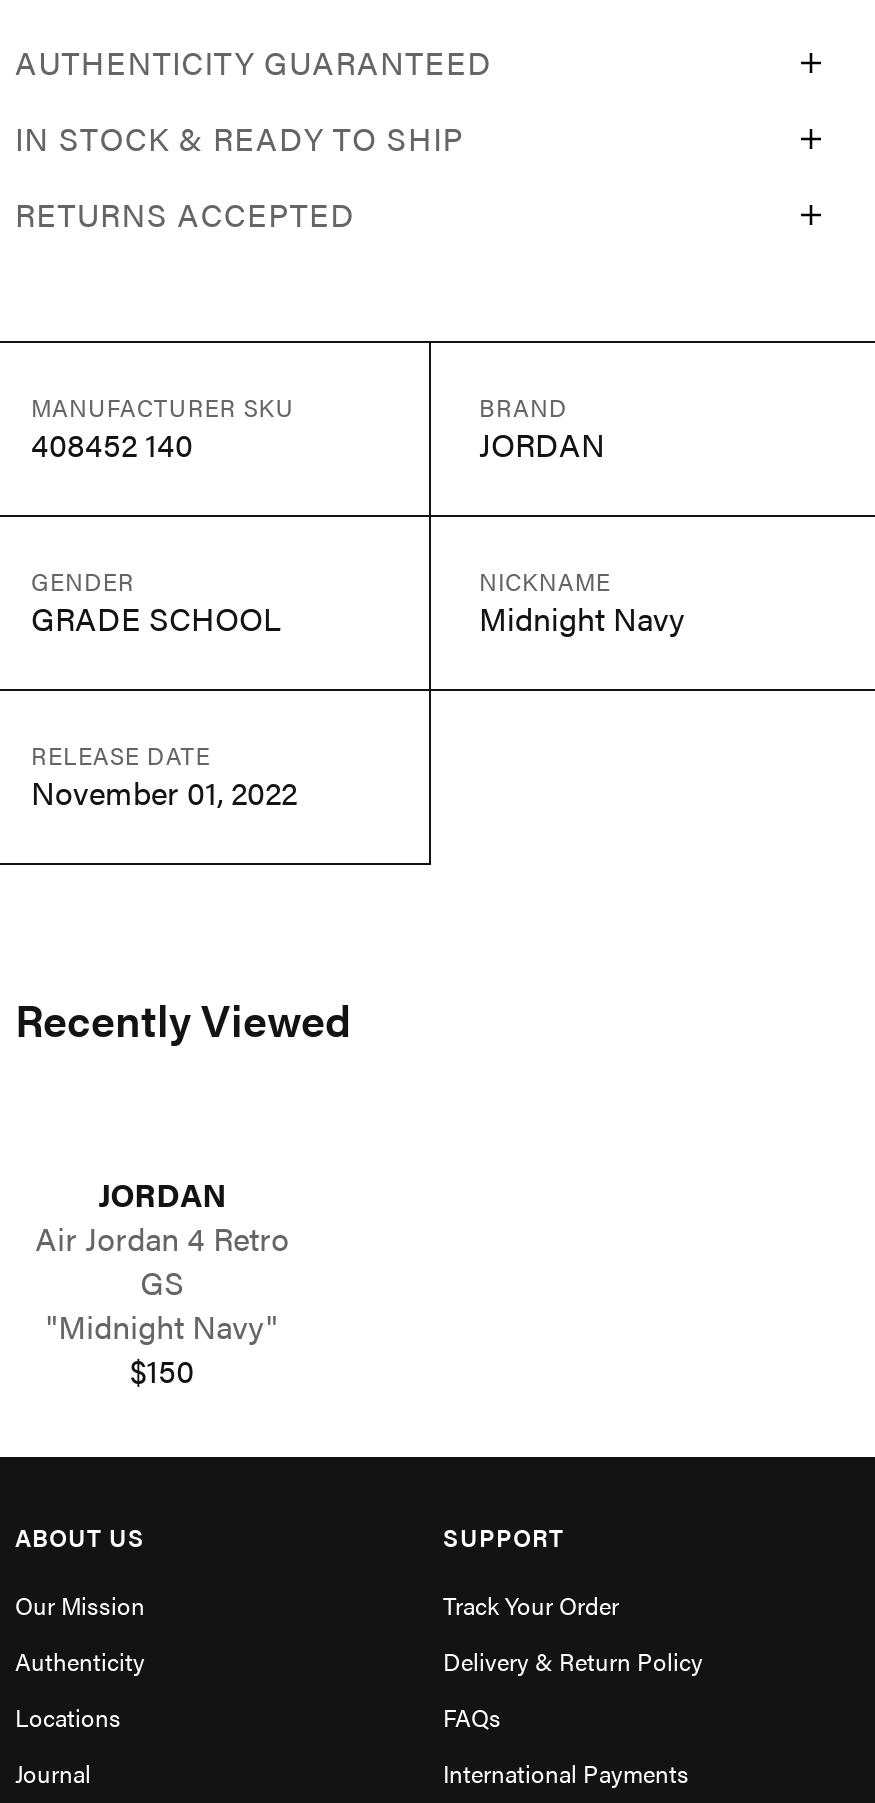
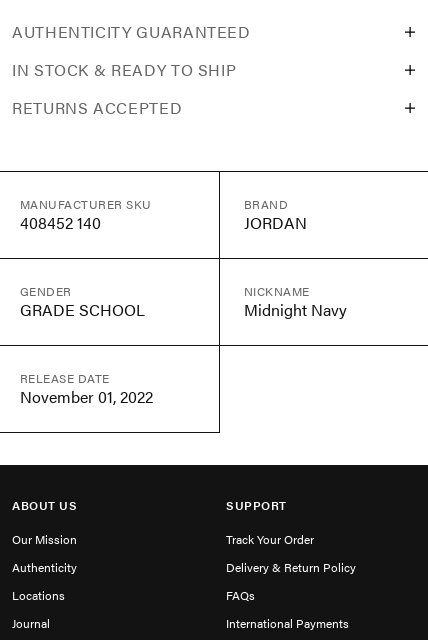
[15,987,351,1393] Recently Viewed | JORDAN | Air Jordan 4 Retro | GS | "Midnight Navy" | $150 -> none

